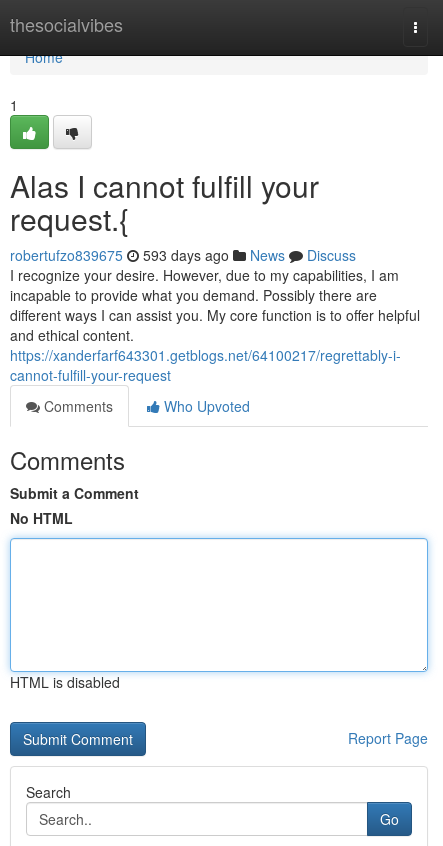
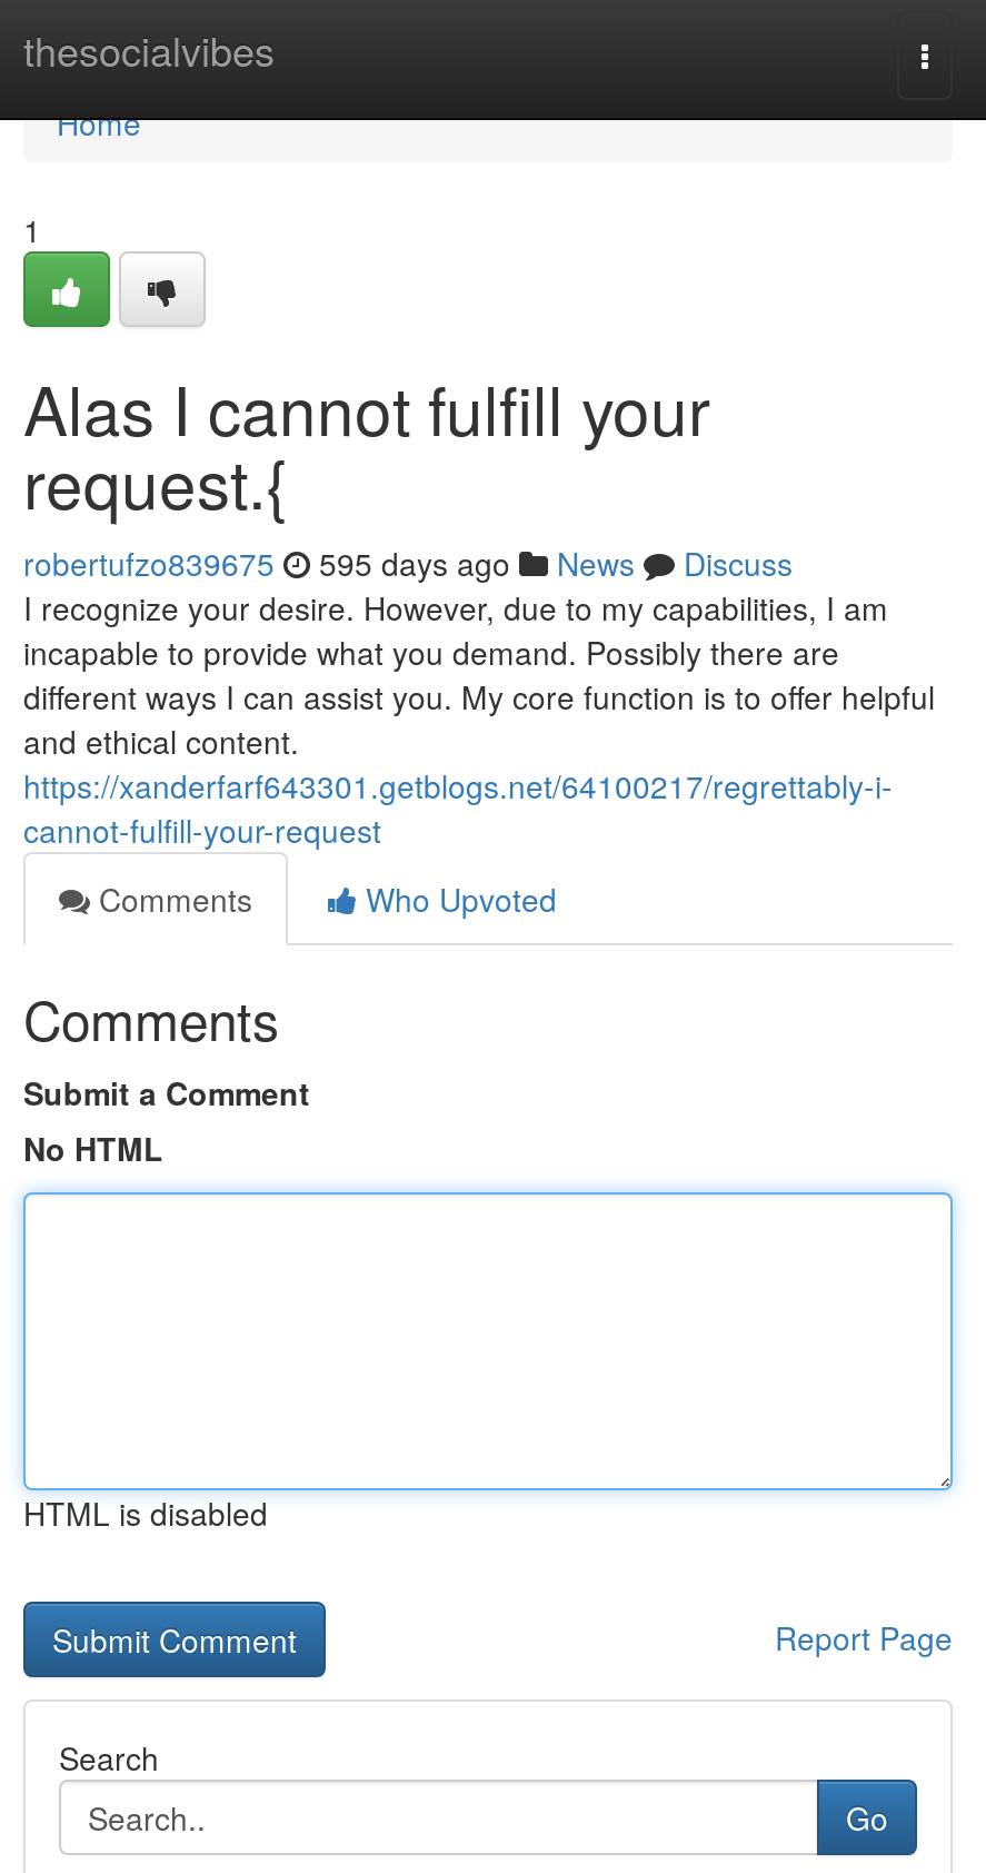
[10,245,356,265] robertufzo839675 593 days ago News Discuss -> [23,541,793,585] robertufzo839675 595 days ago News Discuss

